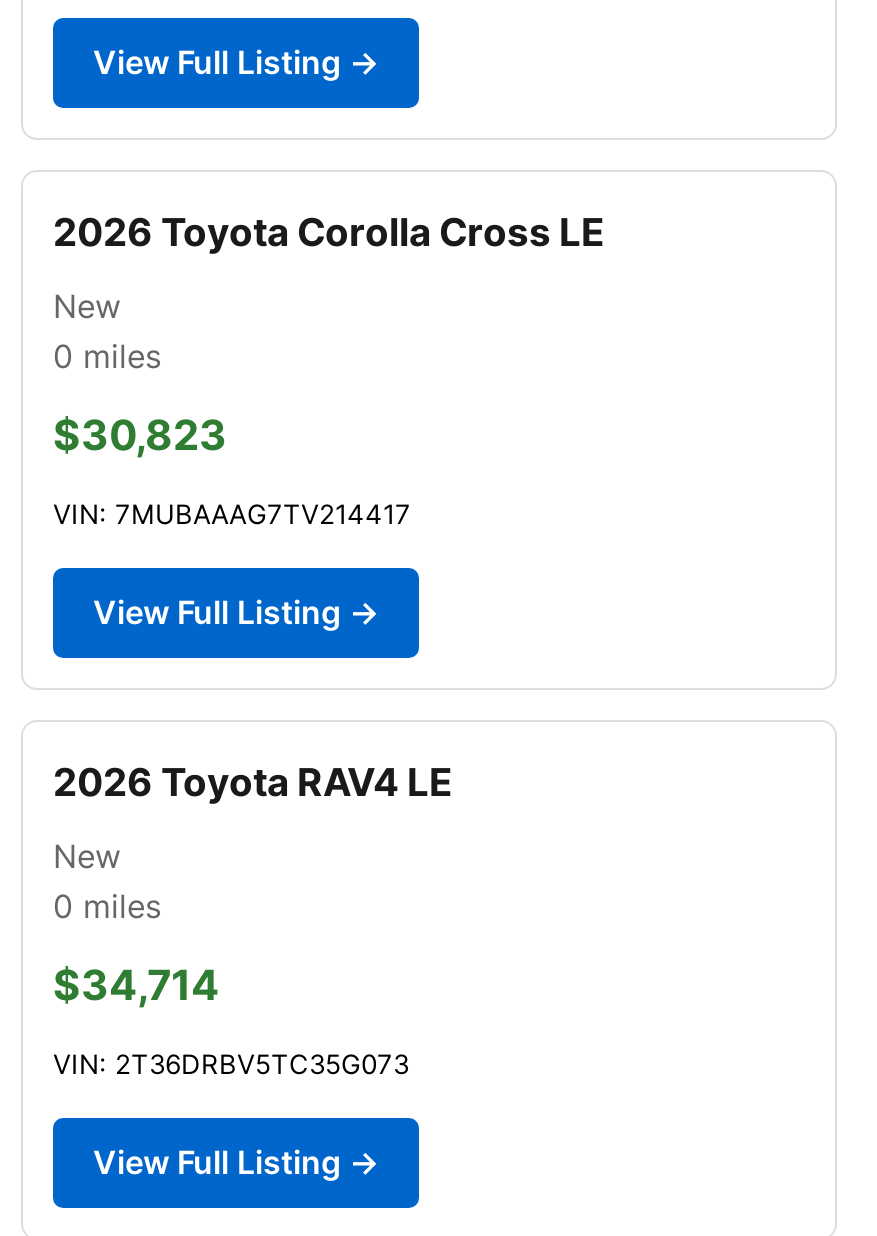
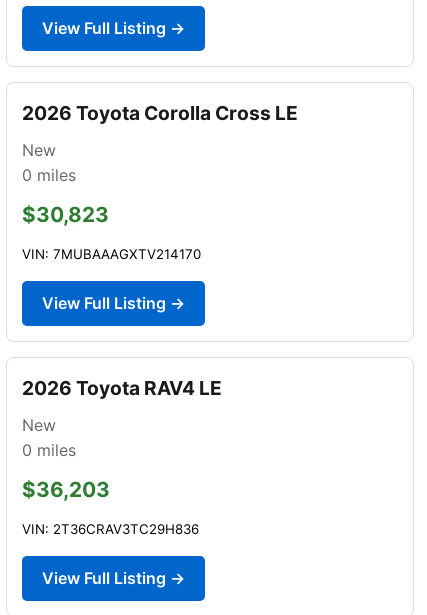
[53,498,411,530] VIN: 7MUBAAAG7TV214417 -> [22,246,201,262] VIN: 7MUBAAAGXTV214170
[53,960,219,1010] $34,714 -> [22,477,110,502] $36,203
[53,1048,409,1080] VIN: 2T36DRBV5TC35G073 -> [22,521,199,537] VIN: 2T36CRAV3TC29H836

